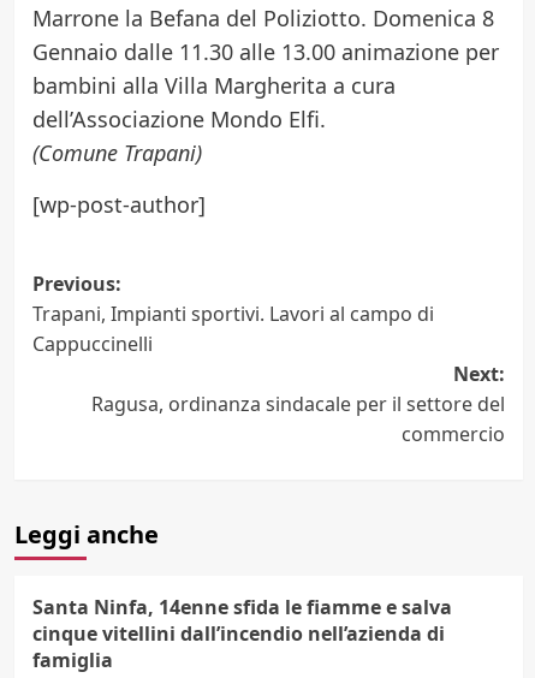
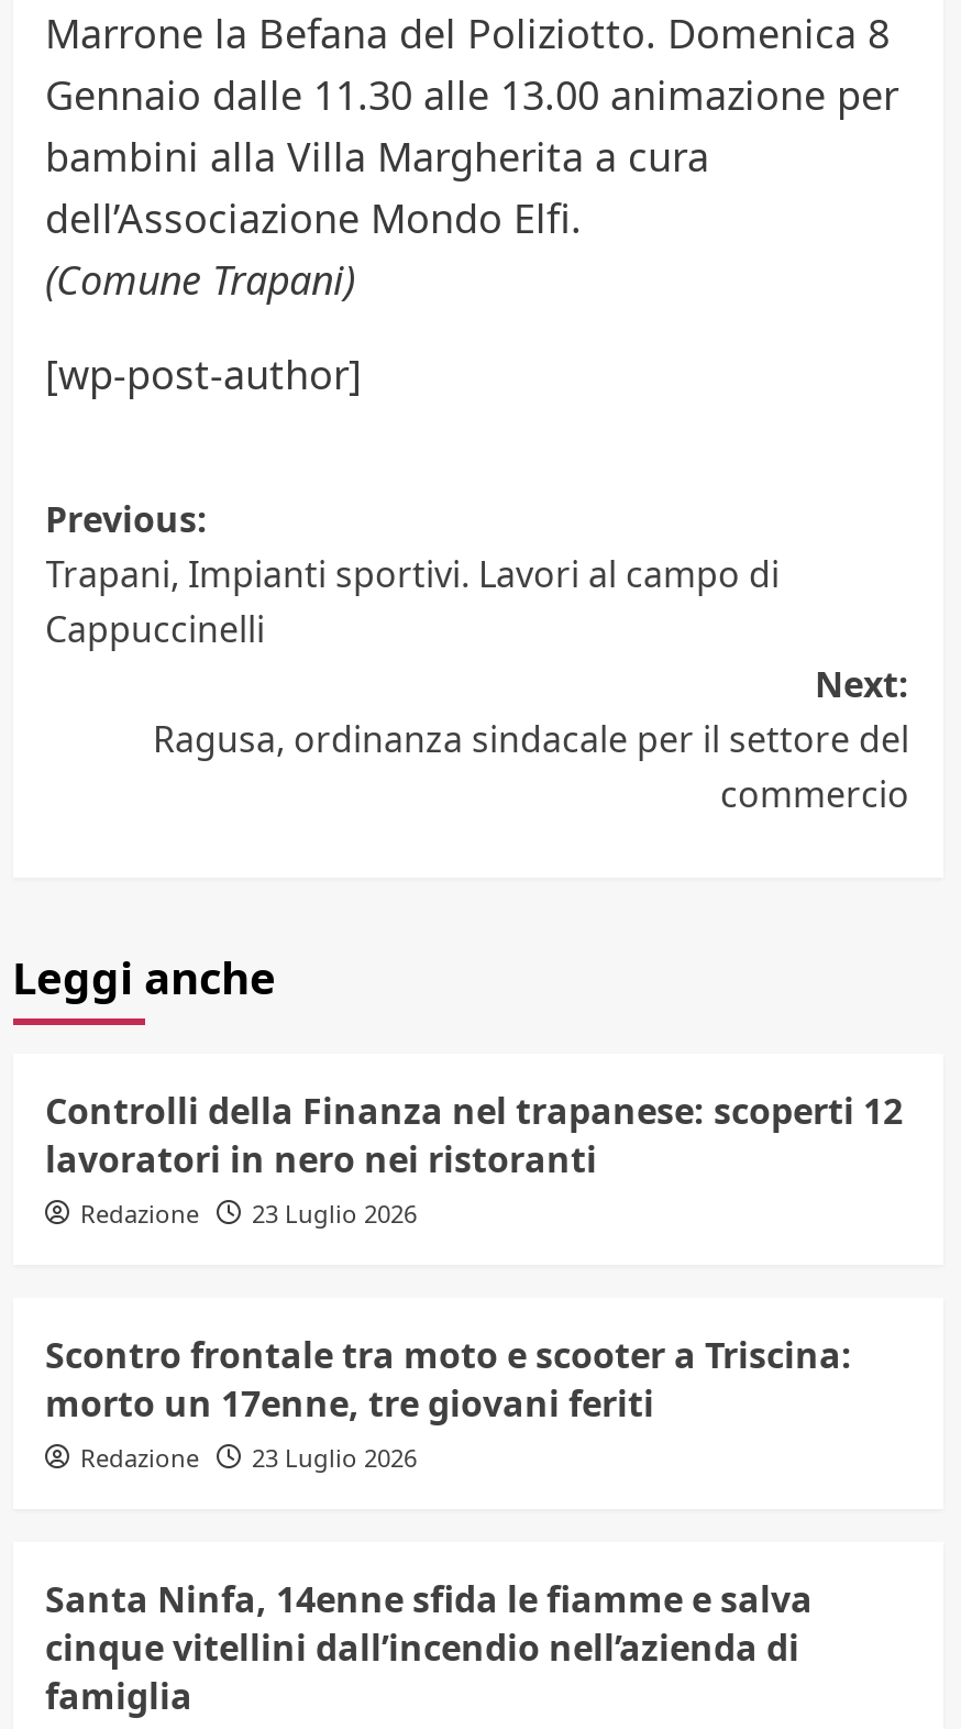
none -> [45,1087,903,1474] Controlli della Finanza nel trapanese: scoperti 12 | lavoratori in nero nei ristoranti | Redazione | 23 Luglio 2026 | Scontro frontale tra moto e scooter a Triscina: | morto un 17enne, tre giovani feriti | Redazione | 23 Luglio 2026

